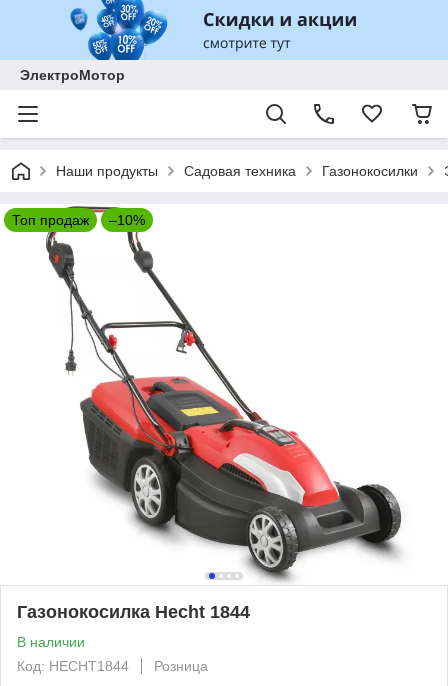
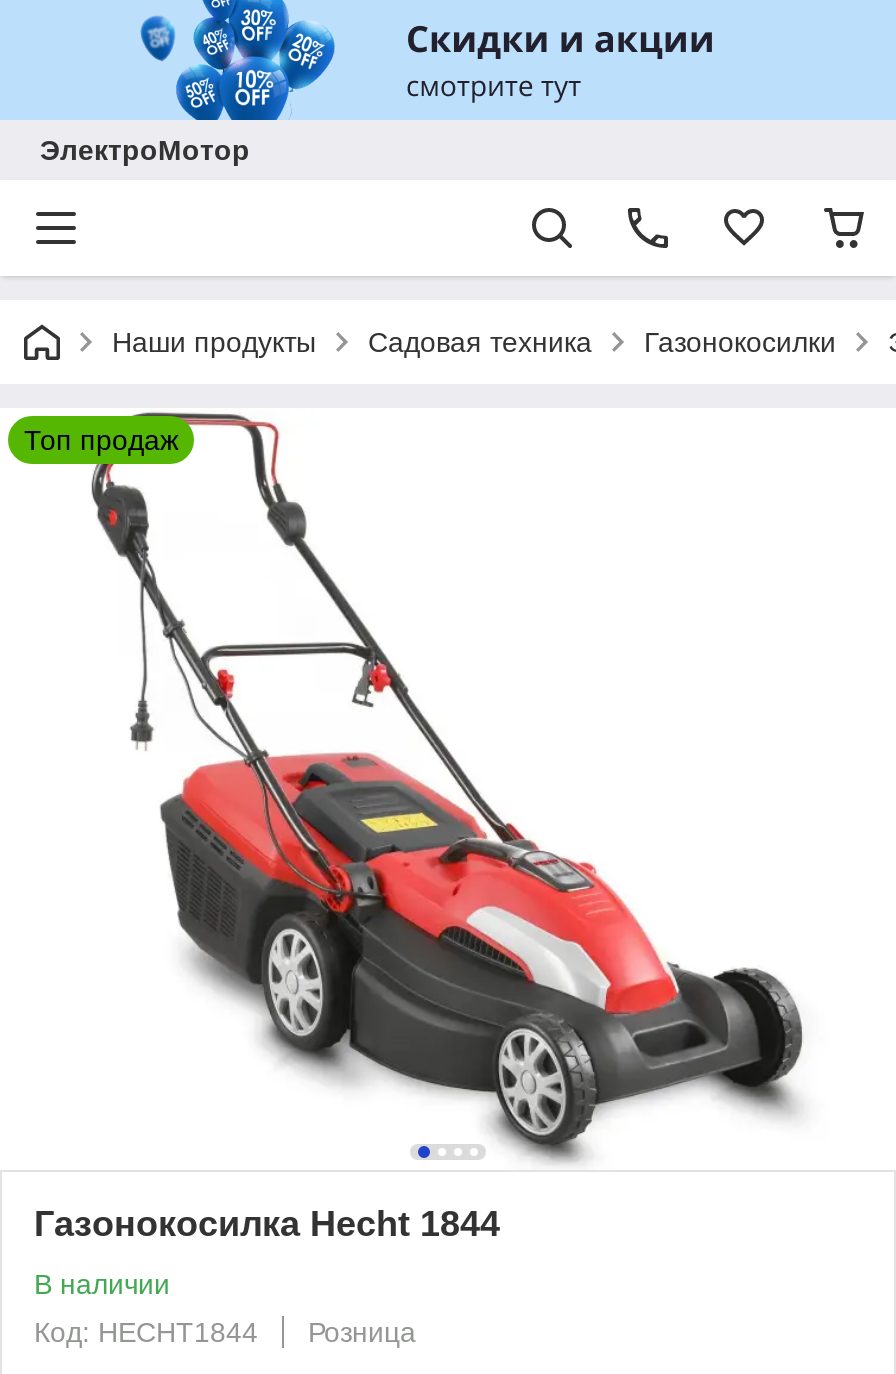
[109,212,145,228] –10% -> none

